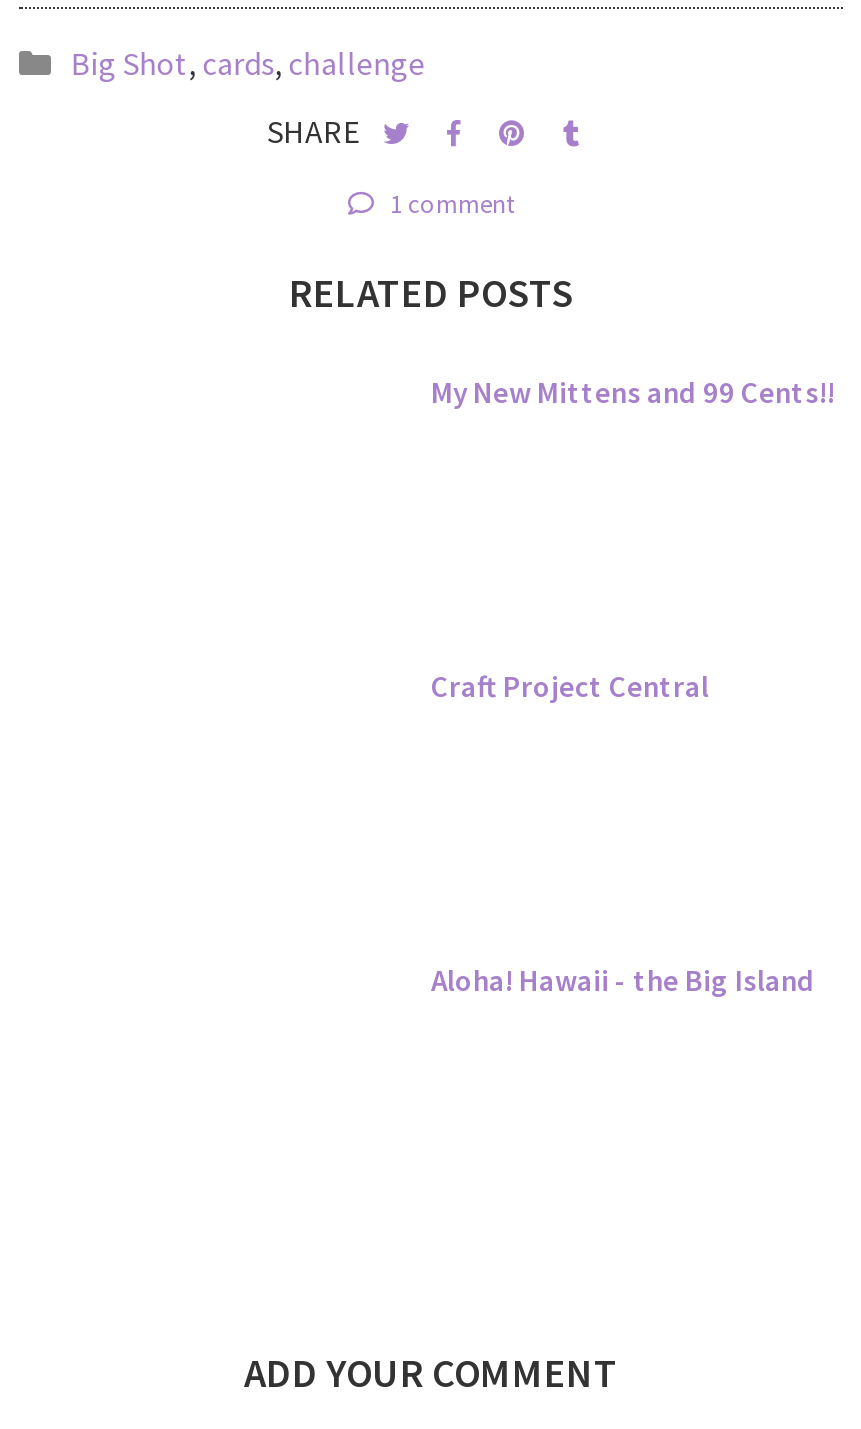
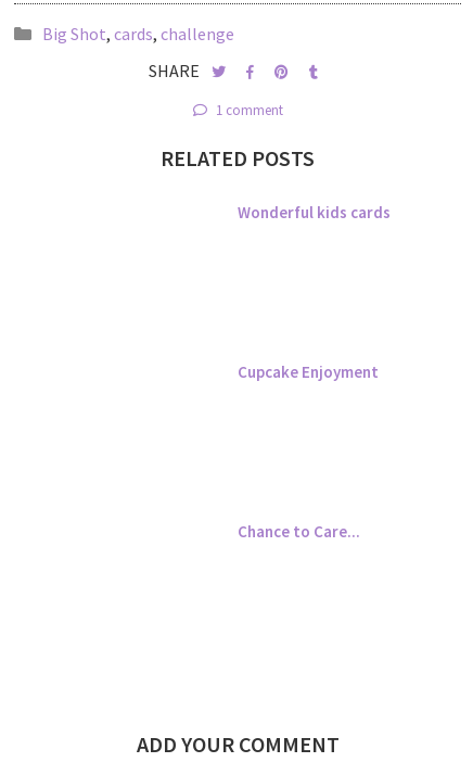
[431,374,835,412] My New Mittens and 99 Cents!! -> [238,202,391,223] Wonderful kids cards
[431,667,709,705] Craft Project Central -> [238,361,379,382] Cupcake Enjoyment
[431,960,815,998] Aloha! Hawaii - the Big Island -> [238,521,360,541] Chance to Care...

